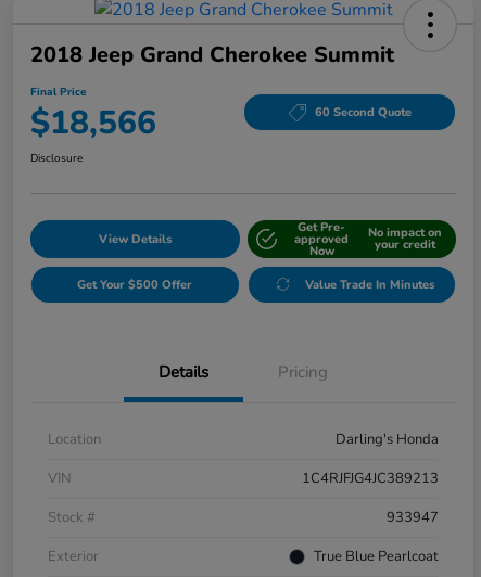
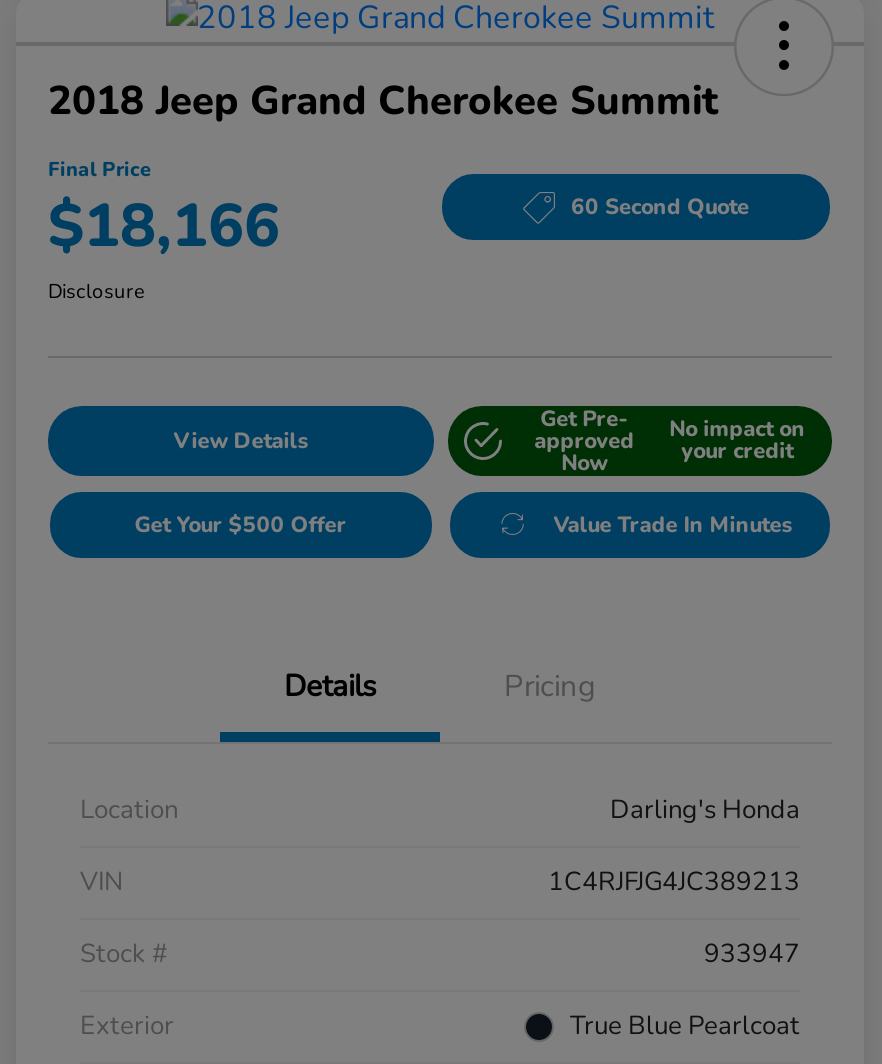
[30,101,156,145] $18,566 -> [48,186,280,268] $18,166

